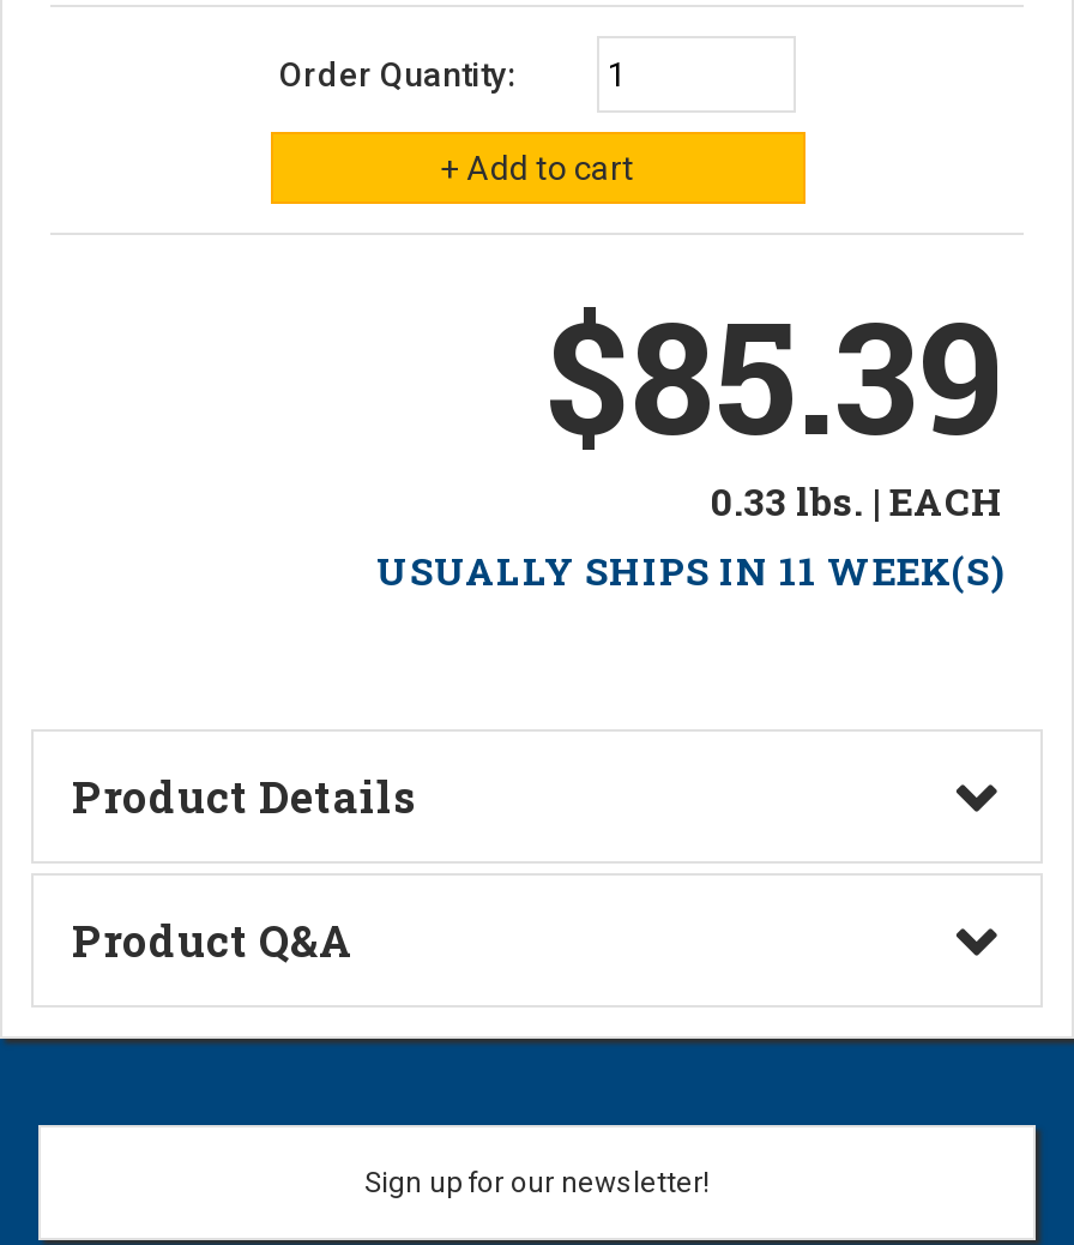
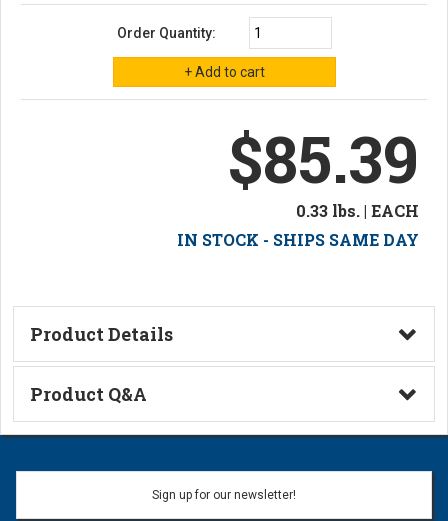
[376,544,1004,595] USUALLY SHIPS IN 11 WEEK(S) -> [177,229,419,250] IN STOCK - SHIPS SAME DAY

